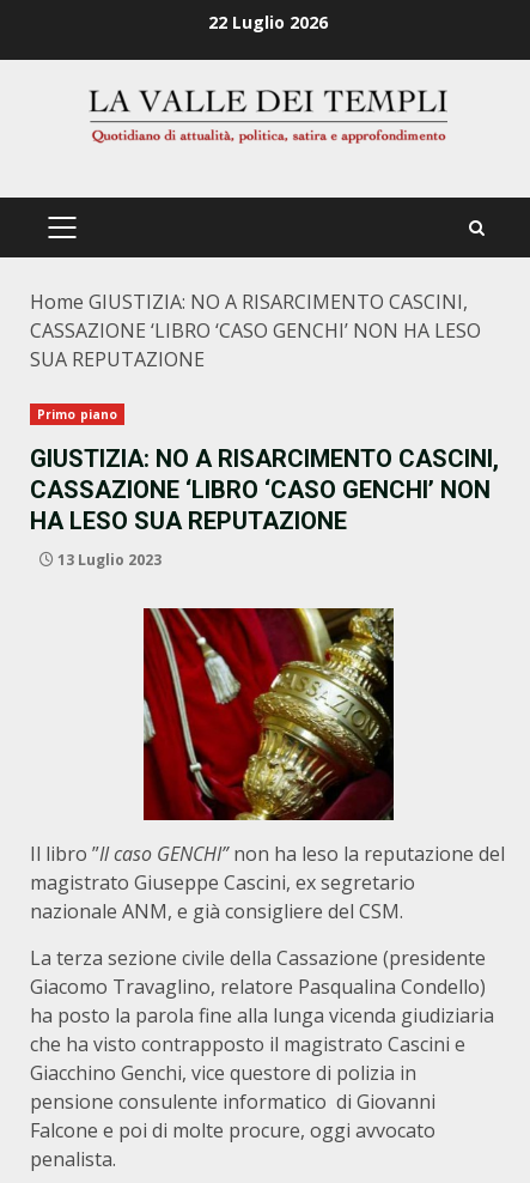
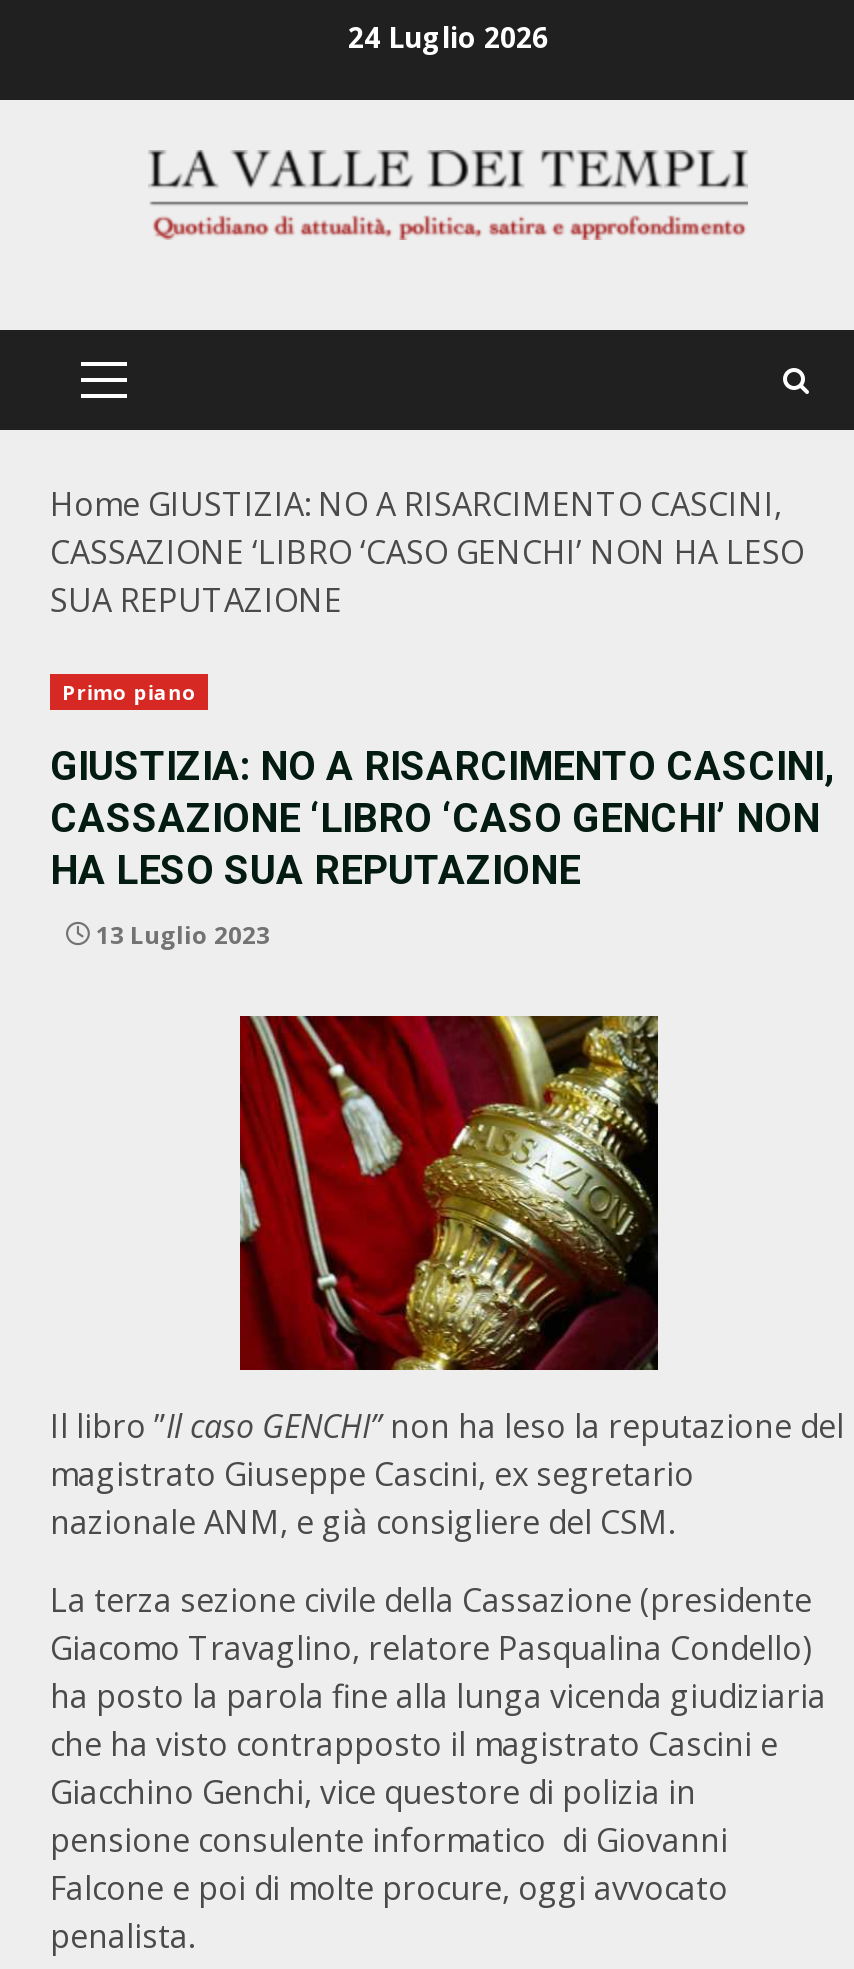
[208,10,328,33] 22 Luglio 2026 -> [348,17,548,55] 24 Luglio 2026

